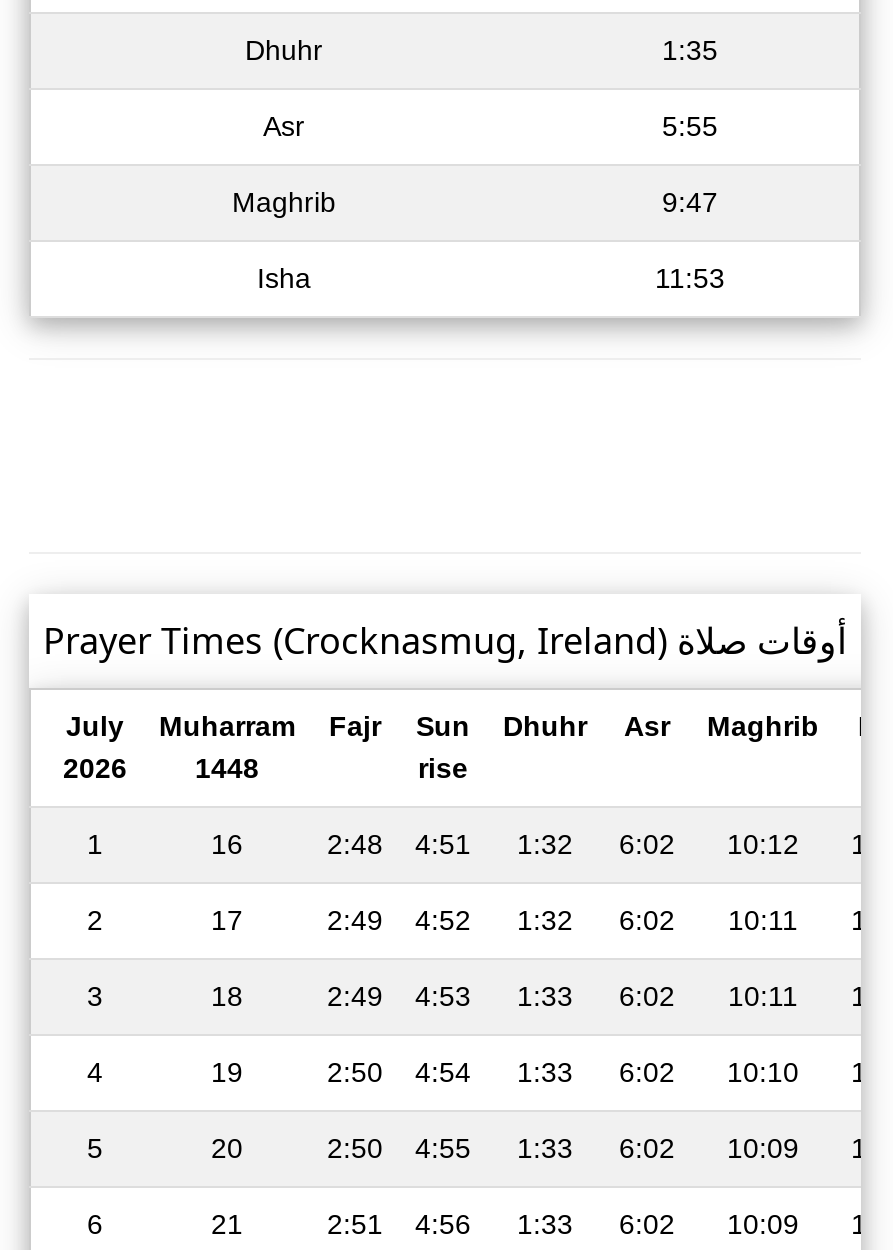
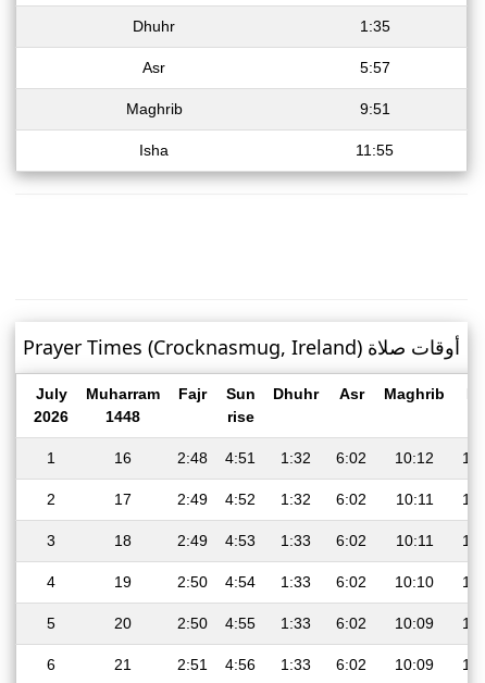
[662,110,718,142] 5:55 -> [359,59,390,76] 5:57
[662,186,718,218] 9:47 -> [359,100,390,117] 9:51
[655,262,725,294] 11:53 -> [356,141,394,159] 11:55

